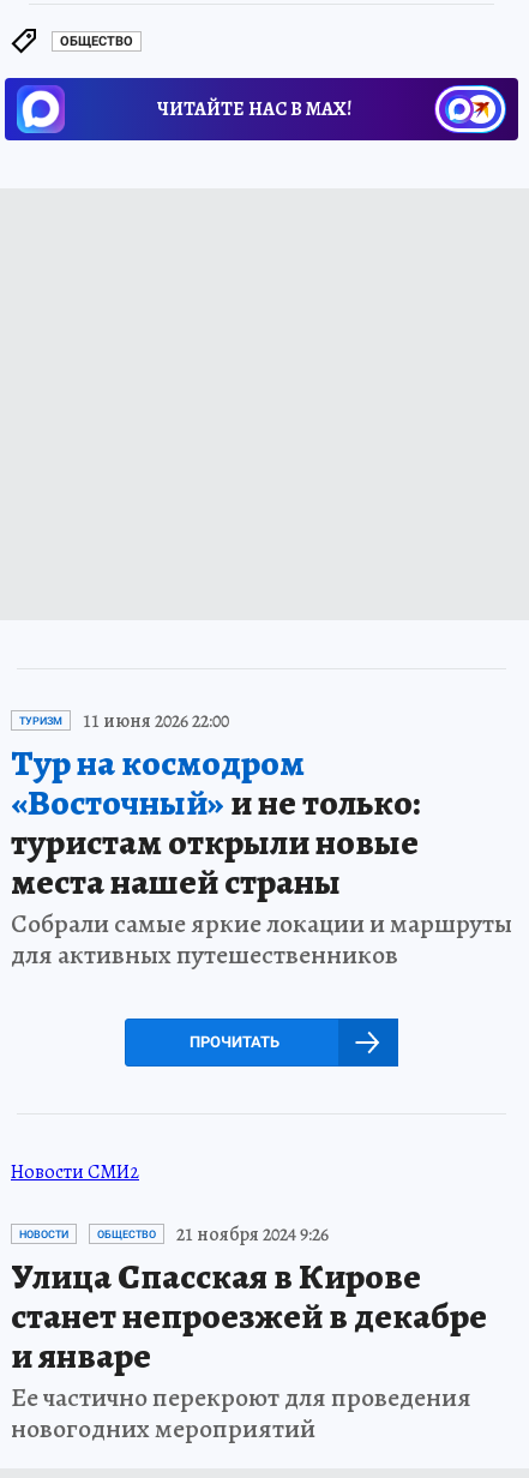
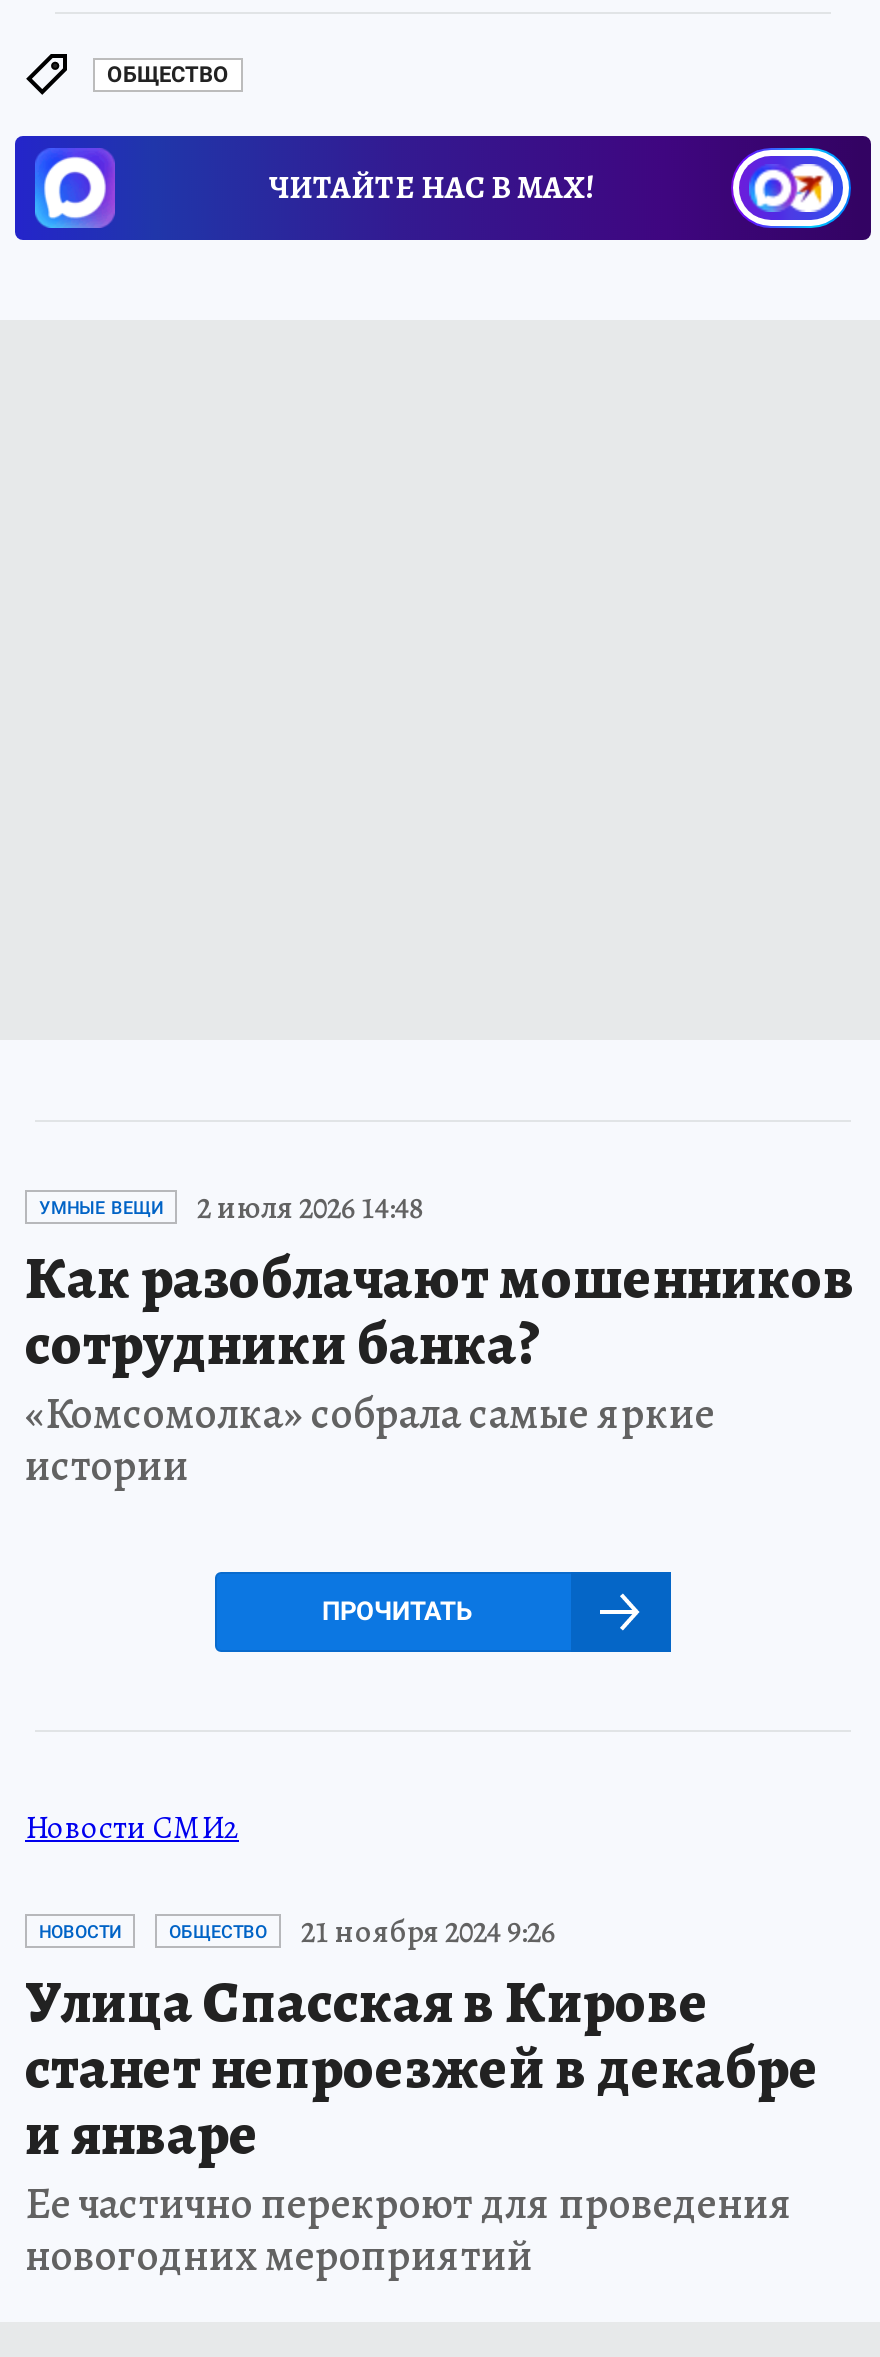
[11,707,512,973] ТУРИЗМ | 11 июня 2026 22:00 | Тур на космодром | «Восточный»и не только: | туристам открыли новые | места нашей страны | Собрали самые яркие локации и маршруты | для активных путешественников -> [25,1185,855,1495] УМНЫЕ ВЕЩИ | 2 июля 2026 14:48 | Как разоблачают мошенников | сотрудники банка? | «Комсомолка» собрала самые яркие | истории

